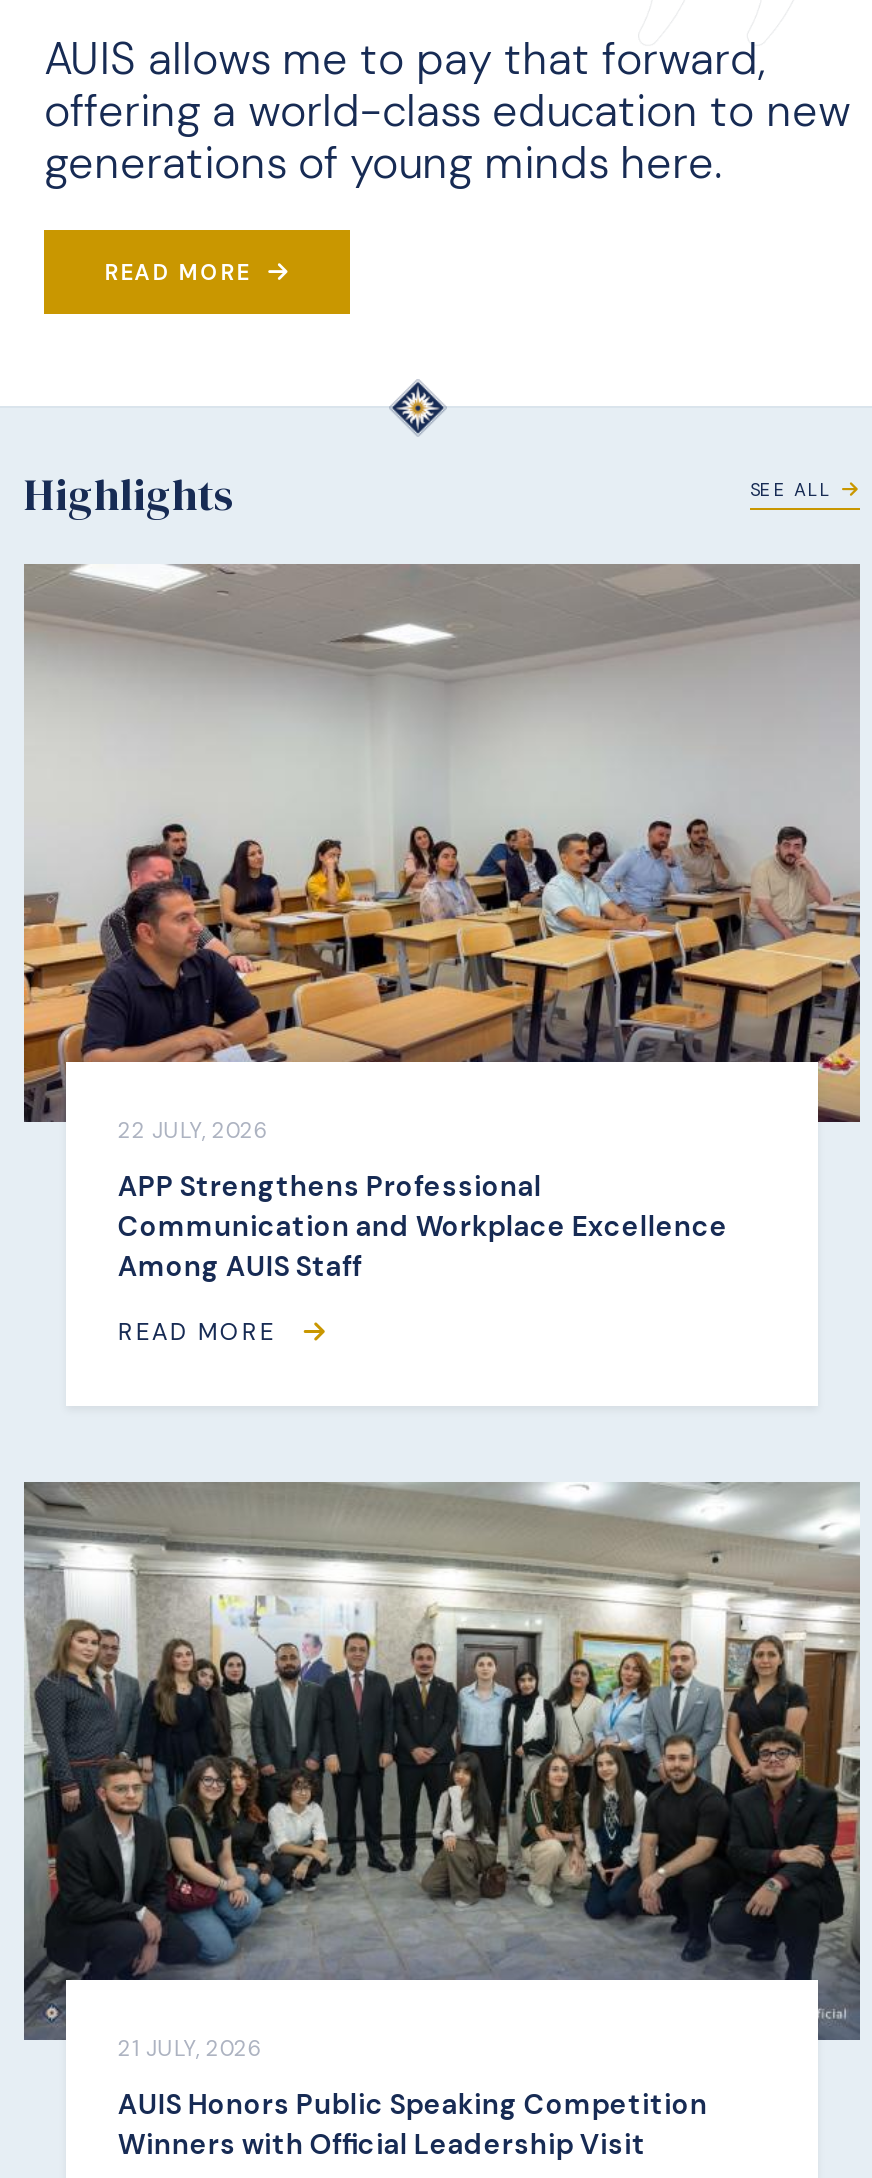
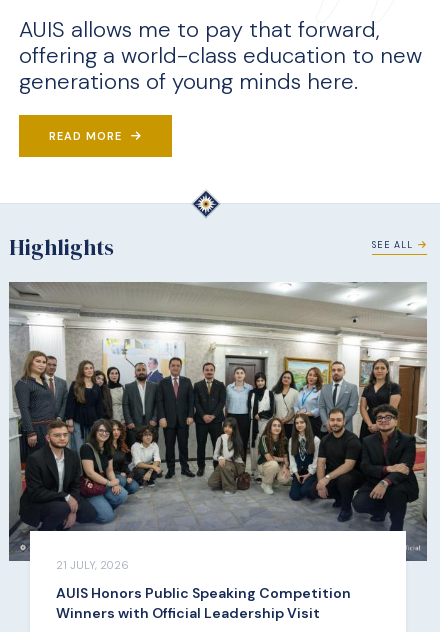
[22,562,862,1347] [image] | 22 JULY, 2026 | APP Strengthens Professional | Communication and Workplace Excellence | Among AUIS Staff | READ MORE -> none

